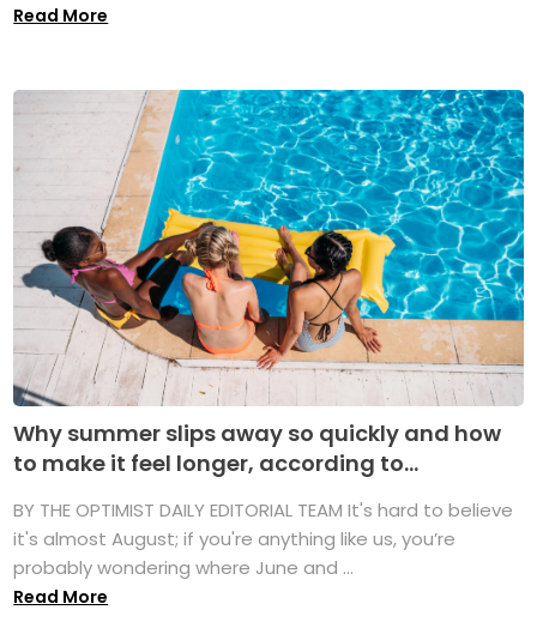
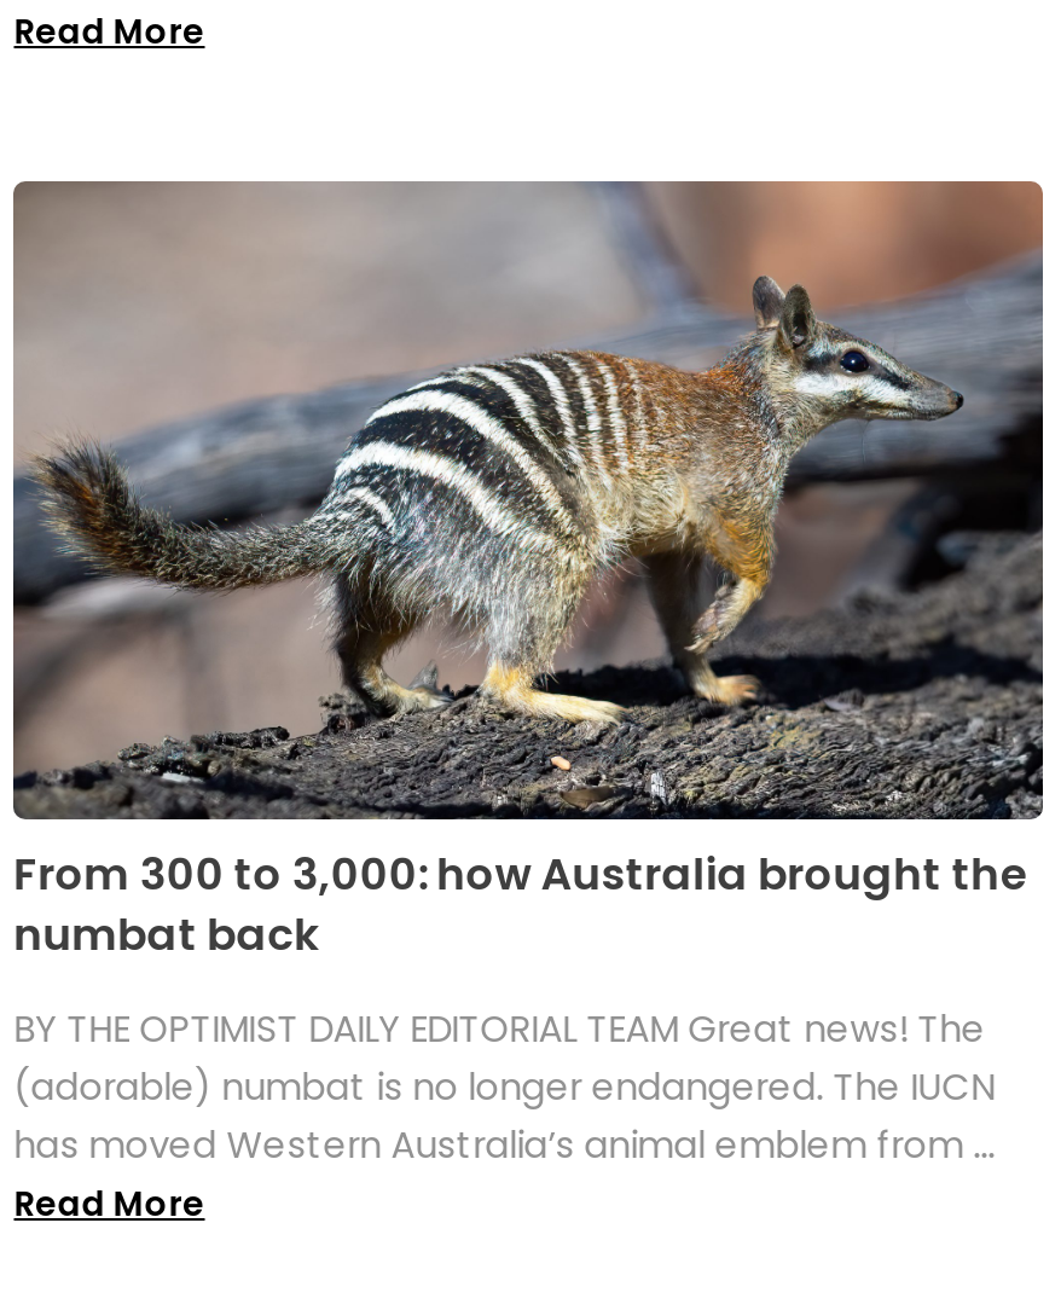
[13,89,525,478] [image] | Why summer slips away so quickly and how | to make it feel longer, according to... -> [11,179,1045,963] [image] | From 300 to 3,000: how Australia brought the | numbat back
[13,497,513,580] BY THE OPTIMIST DAILY EDITORIAL TEAM It's hard to believe | it's almost August; if you're anything like us, you’re | probably wondering where June and ... -> [14,1002,995,1169] BY THE OPTIMIST DAILY EDITORIAL TEAM Great news! The | (adorable) numbat is no longer endangered. The IUCN | has moved Western Australia’s animal emblem from ...

